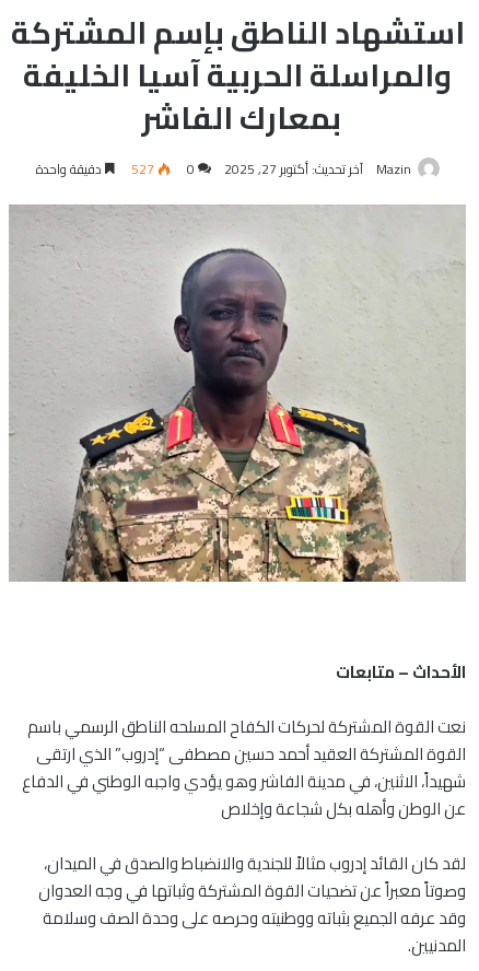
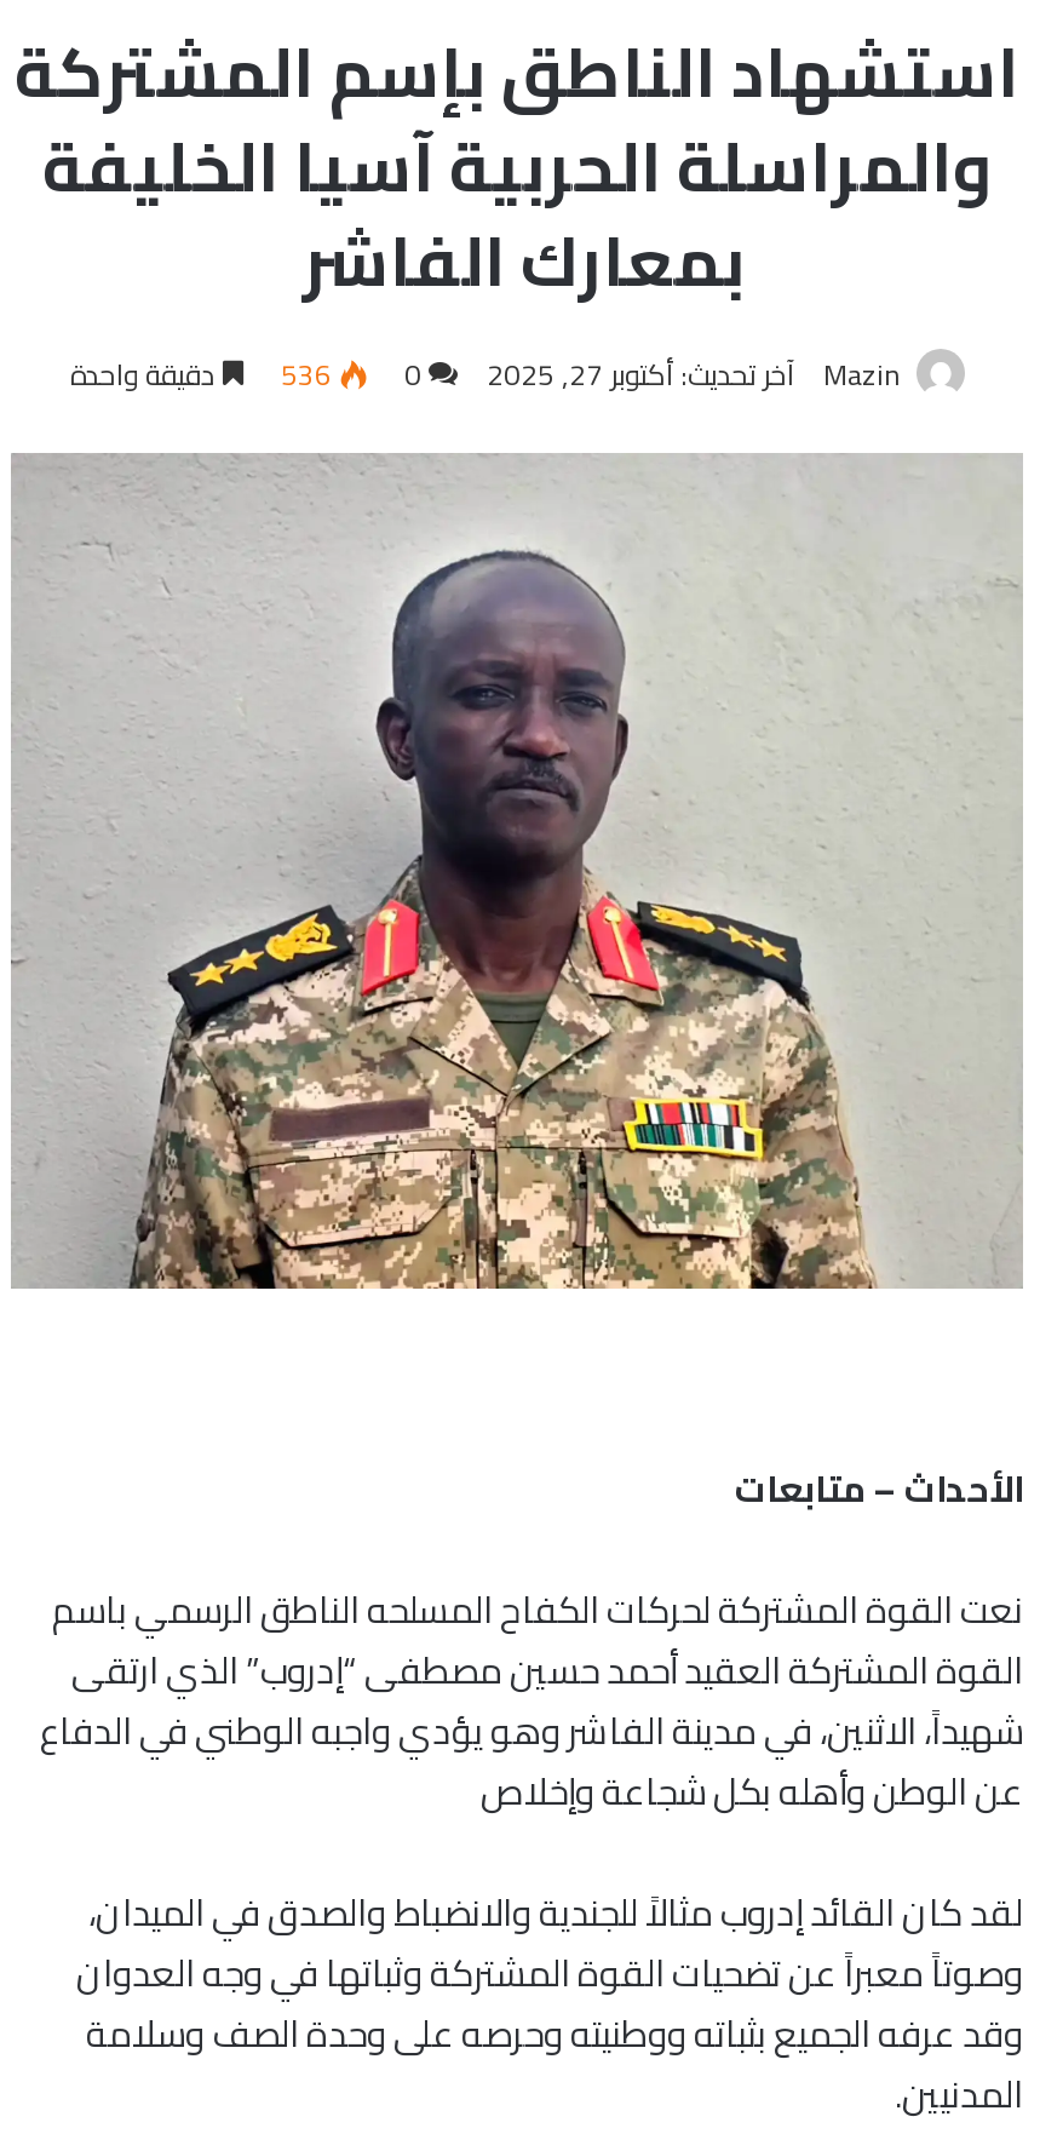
[36,156,194,182] 0 527 دقيقة واحدة -> [70,346,421,402] 0 536 دقيقة واحدة

